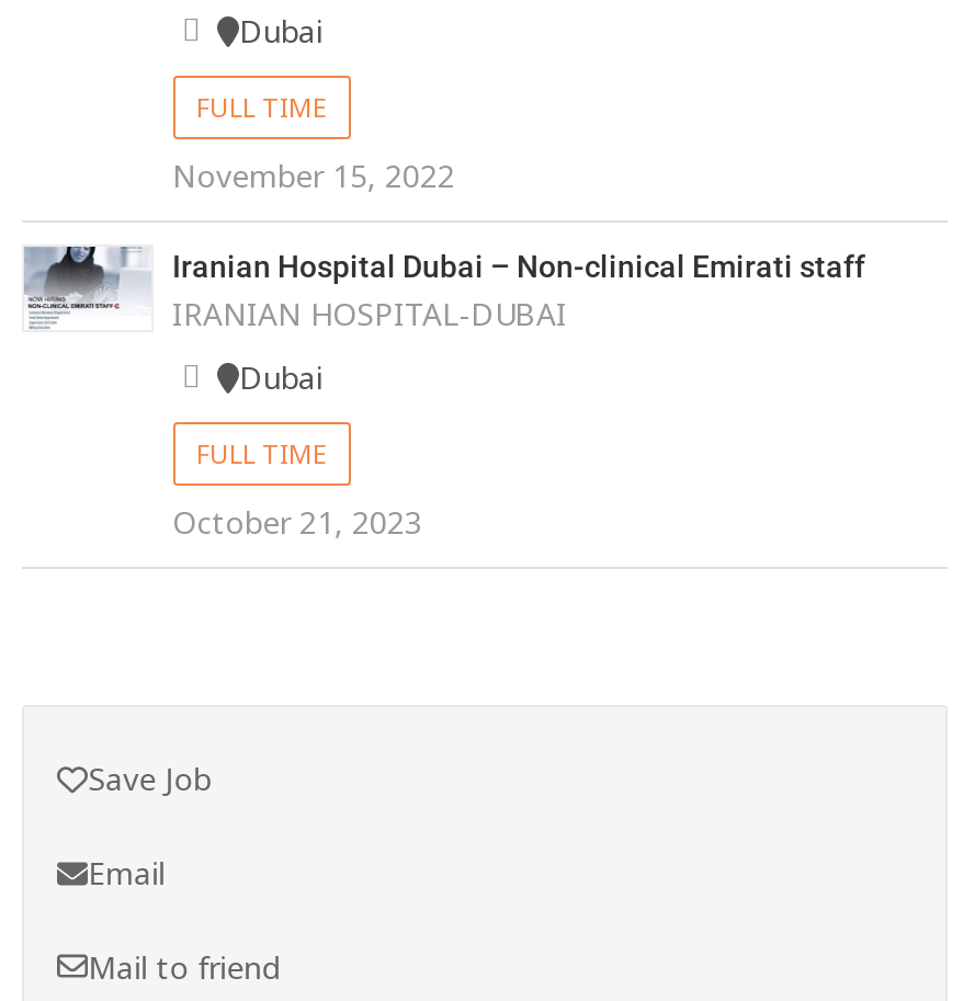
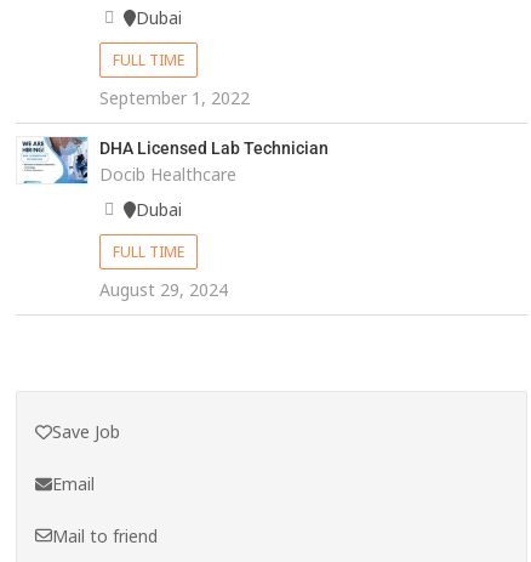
[172,155,455,197] November 15, 2022 -> [99,87,249,110] September 1, 2022
[22,244,865,335] [image] | Iranian Hospital Dubai – Non-clinical Emirati staff | IRANIAN HOSPITAL-DUBAI -> [17,136,328,186] [image] | DHA Licensed Lab Technician | Docib Healthcare
[172,502,422,544] October 21, 2023 -> [99,278,227,302] August 29, 2024

